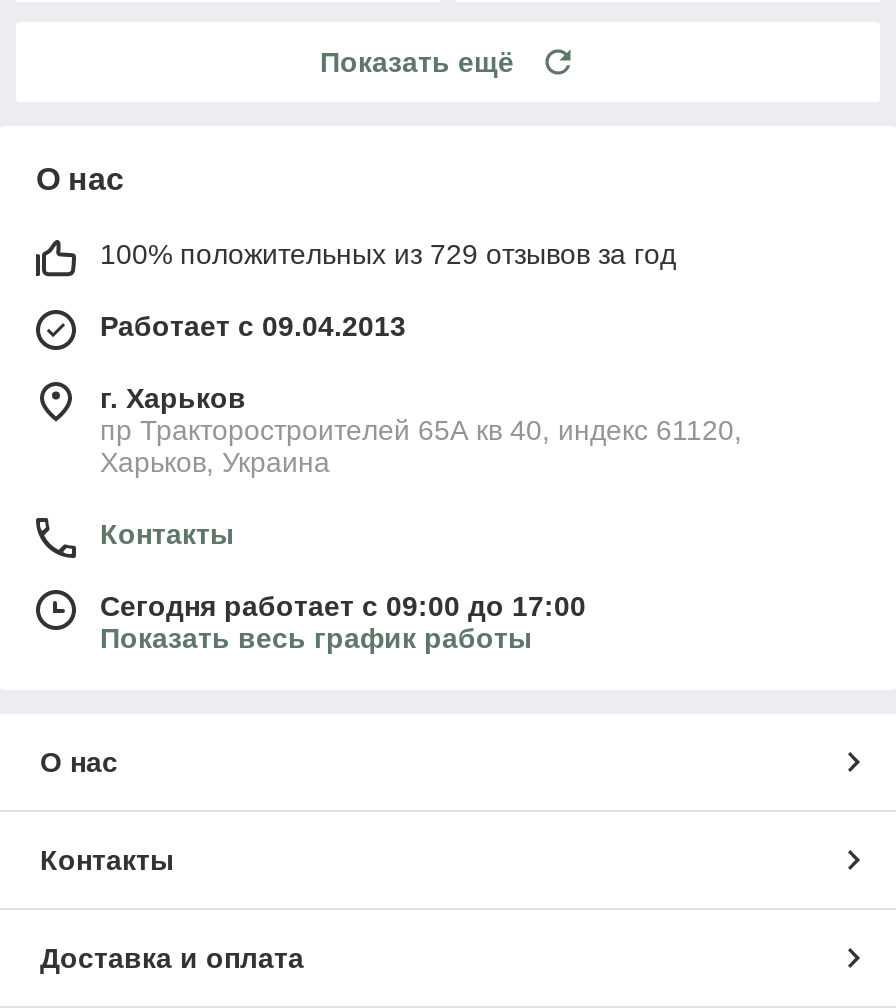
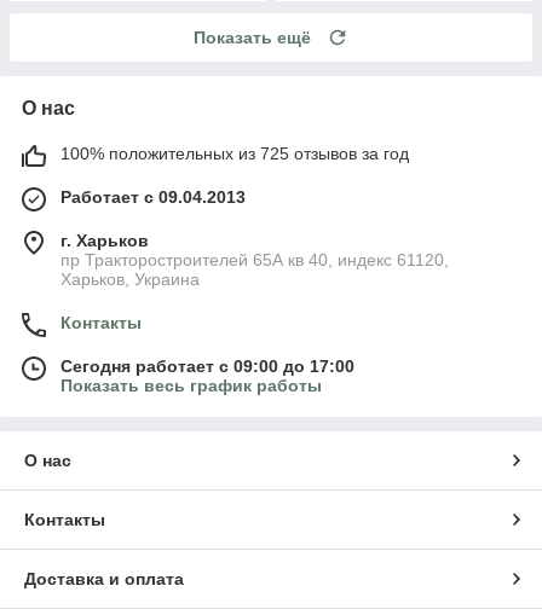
[100,238,676,270] 100% положительных из 729 отзывов за год -> [60,144,409,163] 100% положительных из 725 отзывов за год

